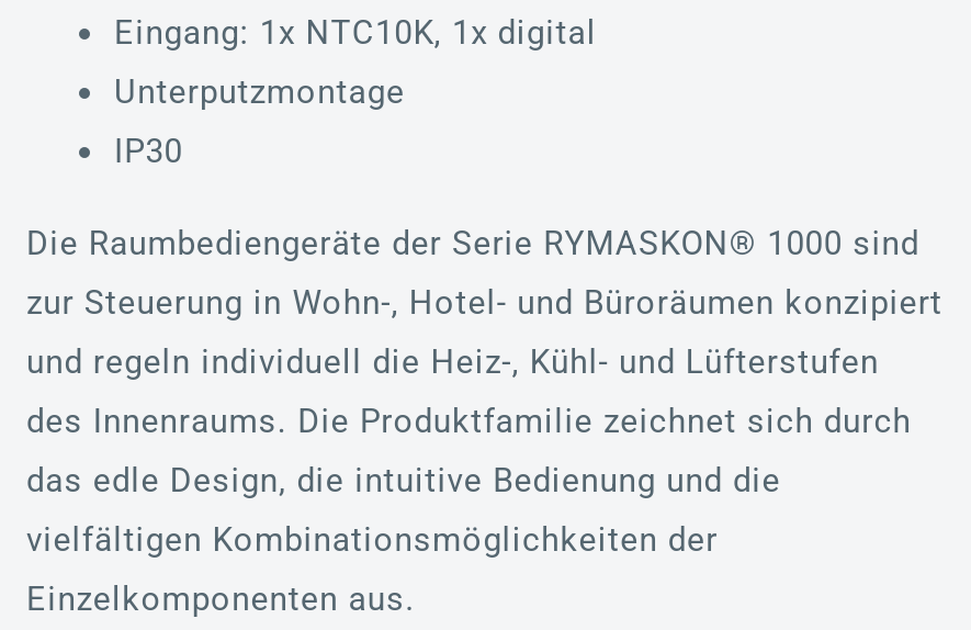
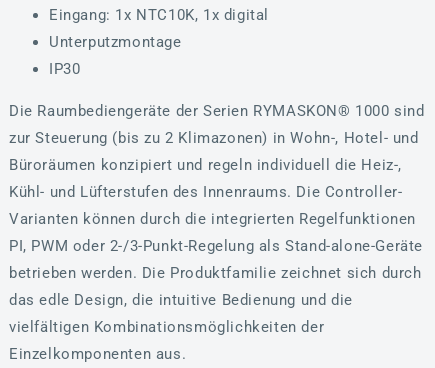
[26,224,943,441] Die Raumbediengeräte der Serie RYMASKON® 1000 sind | zur Steuerung in Wohn-, Hotel- und Büroräumen konzipiert | und regeln individuell die Heiz-, Kühl- und Lüfterstufen | des Innenraums. Die Produktfamilie zeichnet sich durch -> [9,102,425,282] Die Raumbediengeräte der Serien RYMASKON® 1000 sind | zur Steuerung (bis zu 2 Klimazonen) in Wohn-, Hotel- und | Büroräumen konzipiert und regeln individuell die Heiz-, | Kühl- und Lüfterstufen des Innenraums. Die Controller- | Varianten können durch die integrierten Regelfunktionen | PI, PWM oder 2-/3-Punkt-Regelung als Stand-alone-Geräte | betrieben werden. Die Produktfamilie zeichnet sich durch

